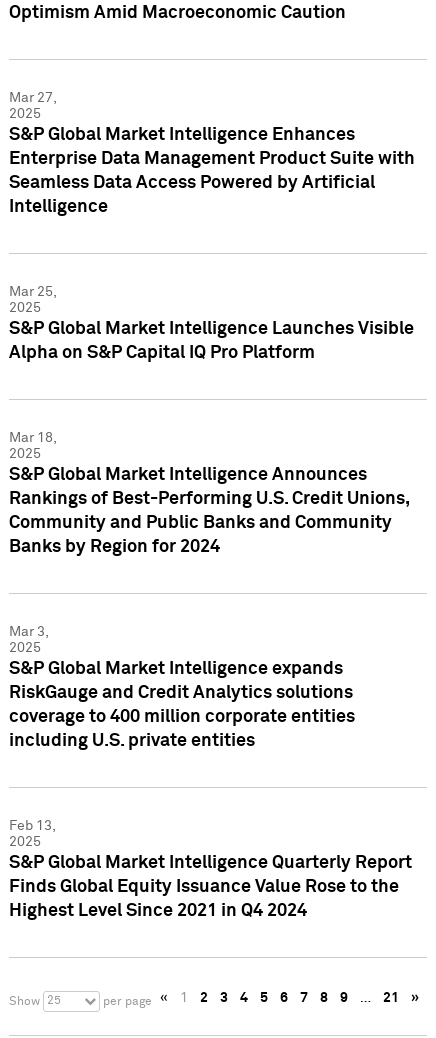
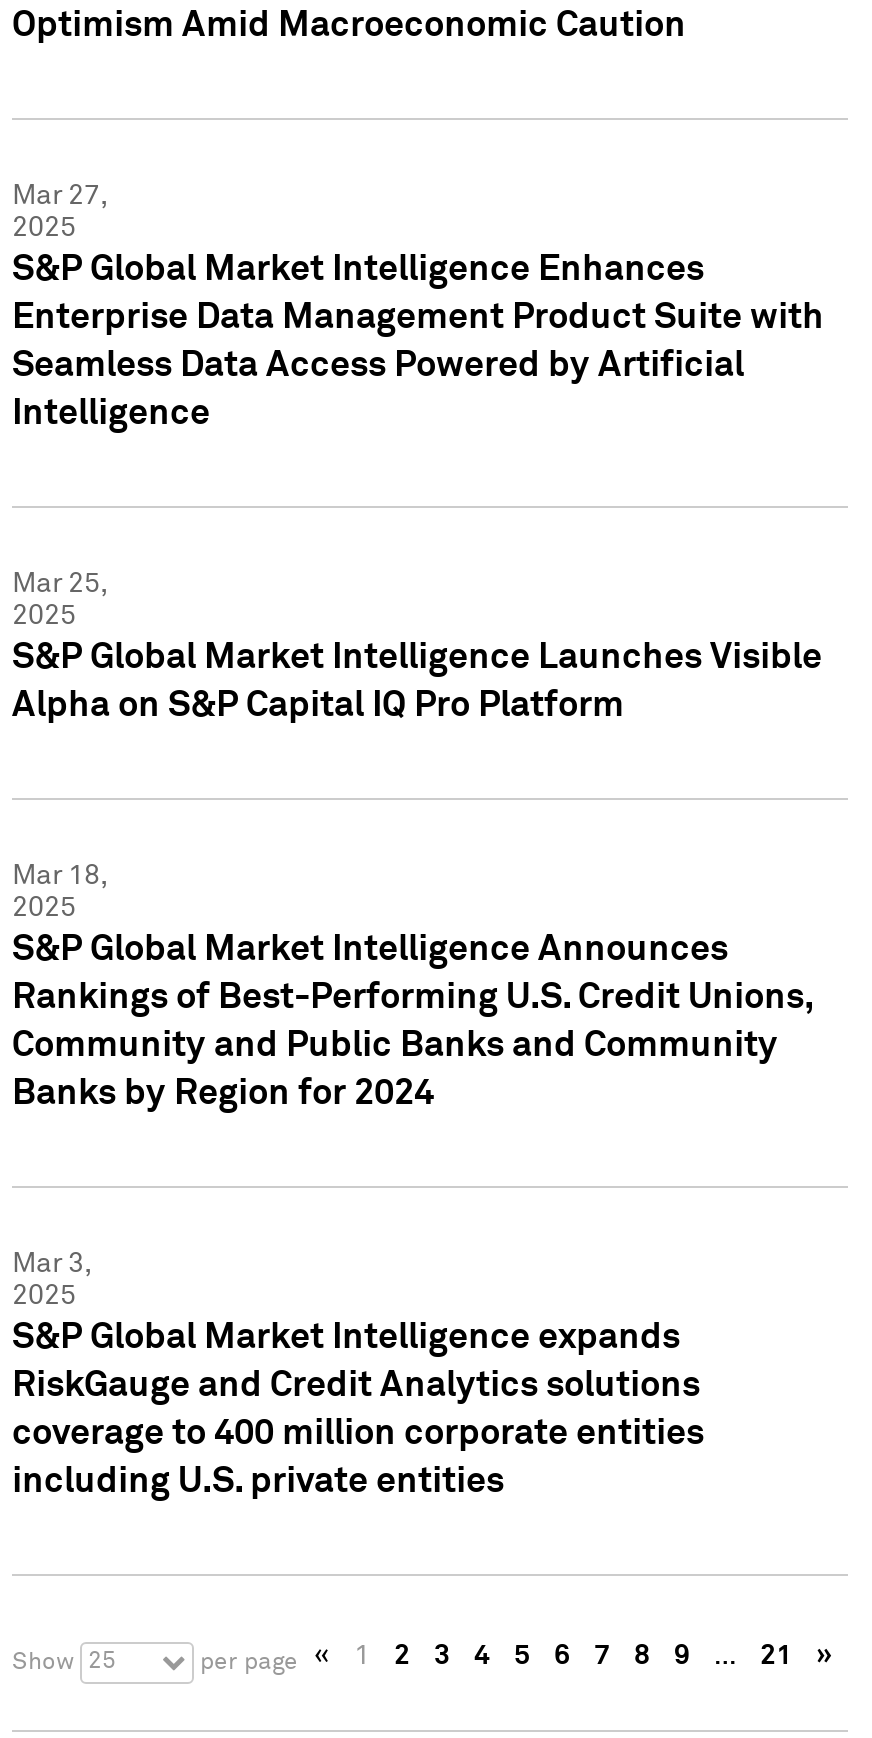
[9,819,412,920] Feb 13, | 2025 | S&P Global Market Intelligence Quarterly Report | Finds Global Equity Issuance Value Rose to the | Highest Level Since 2021 in Q4 2024 -> none

